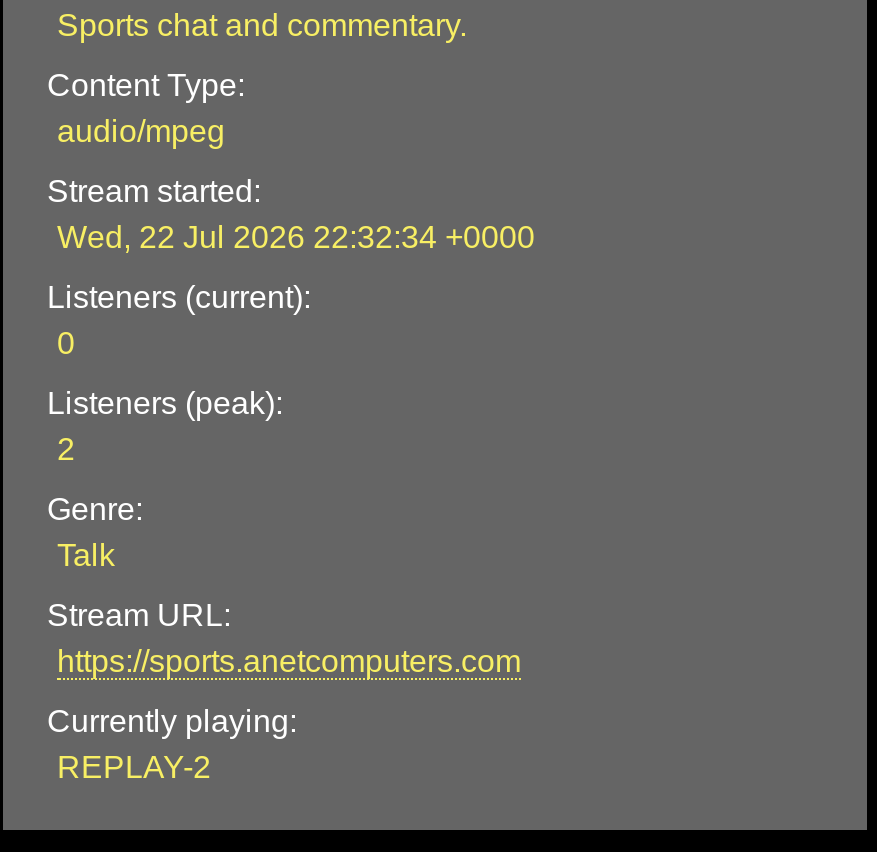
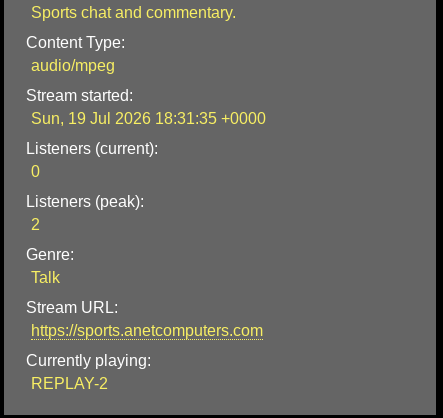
[57,220,535,254] Wed, 22 Jul 2026 22:32:34 +0000 -> [31,110,266,127] Sun, 19 Jul 2026 18:31:35 +0000

